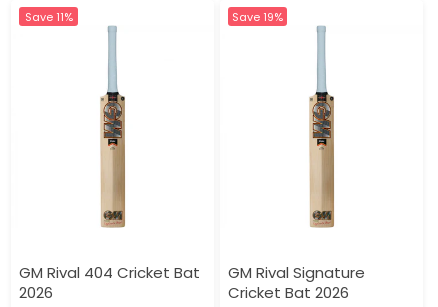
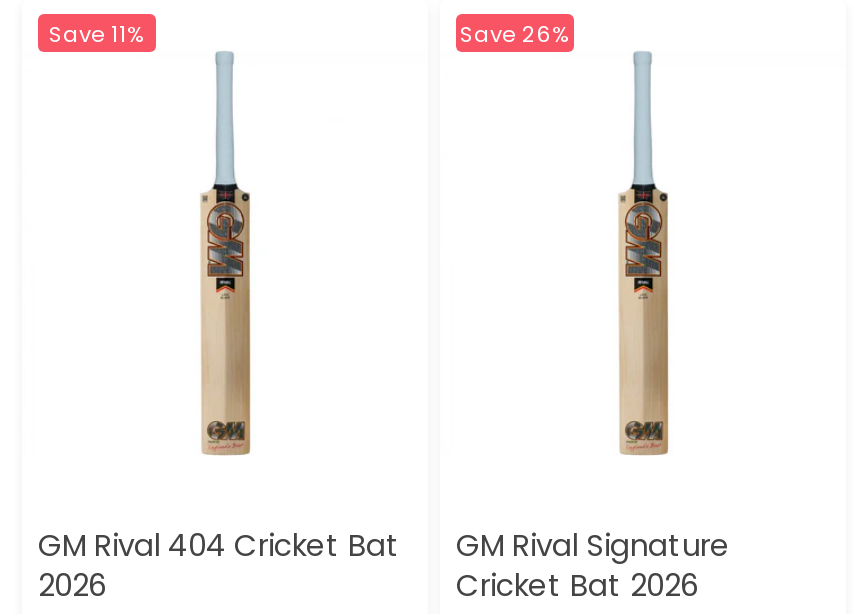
[232,9,283,25] Save 19% -> [460,18,570,50] Save 26%

